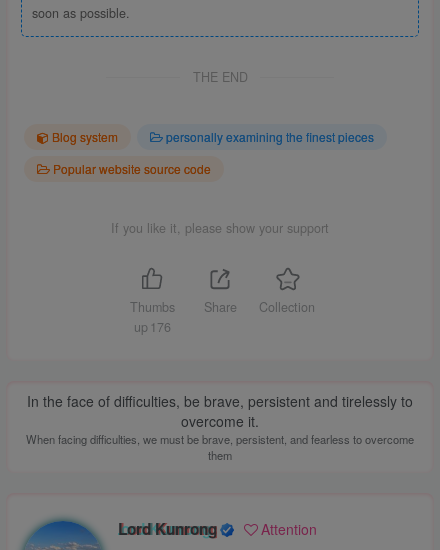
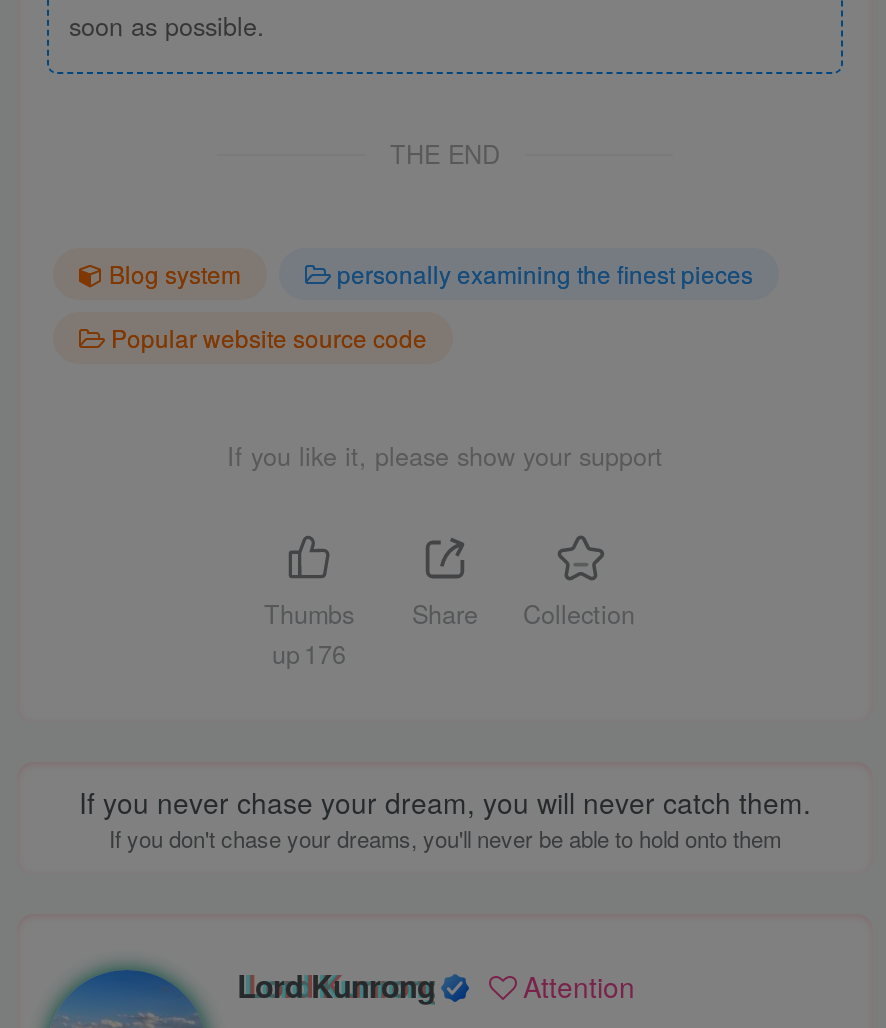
[26,391,414,463] In the face of difficulties, be brave, persistent and tirelessly to | overcome it. | When facing difficulties, we must be brave, persistent, and fearless to overcome | them -> [79,783,811,855] If you never chase your dream, you will never catch them. | If you don't chase your dreams, you'll never be able to hold onto them

